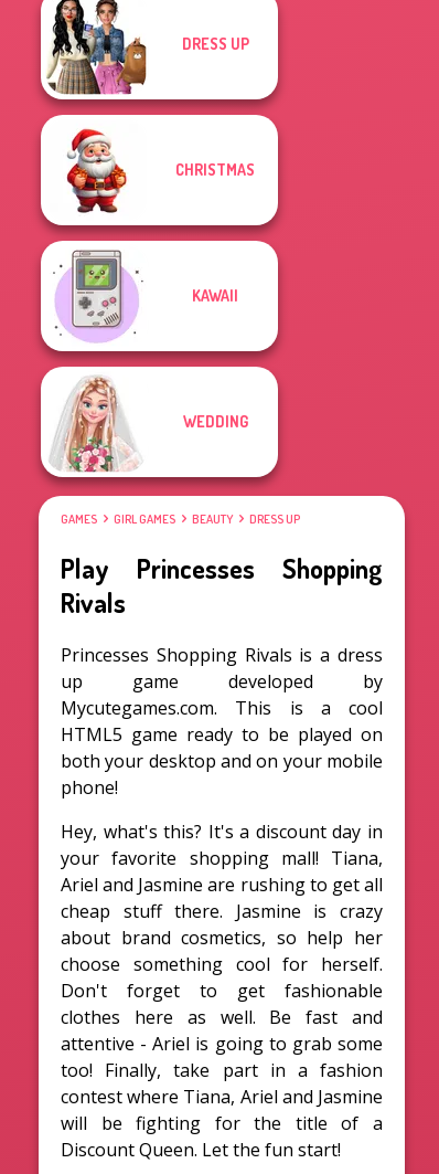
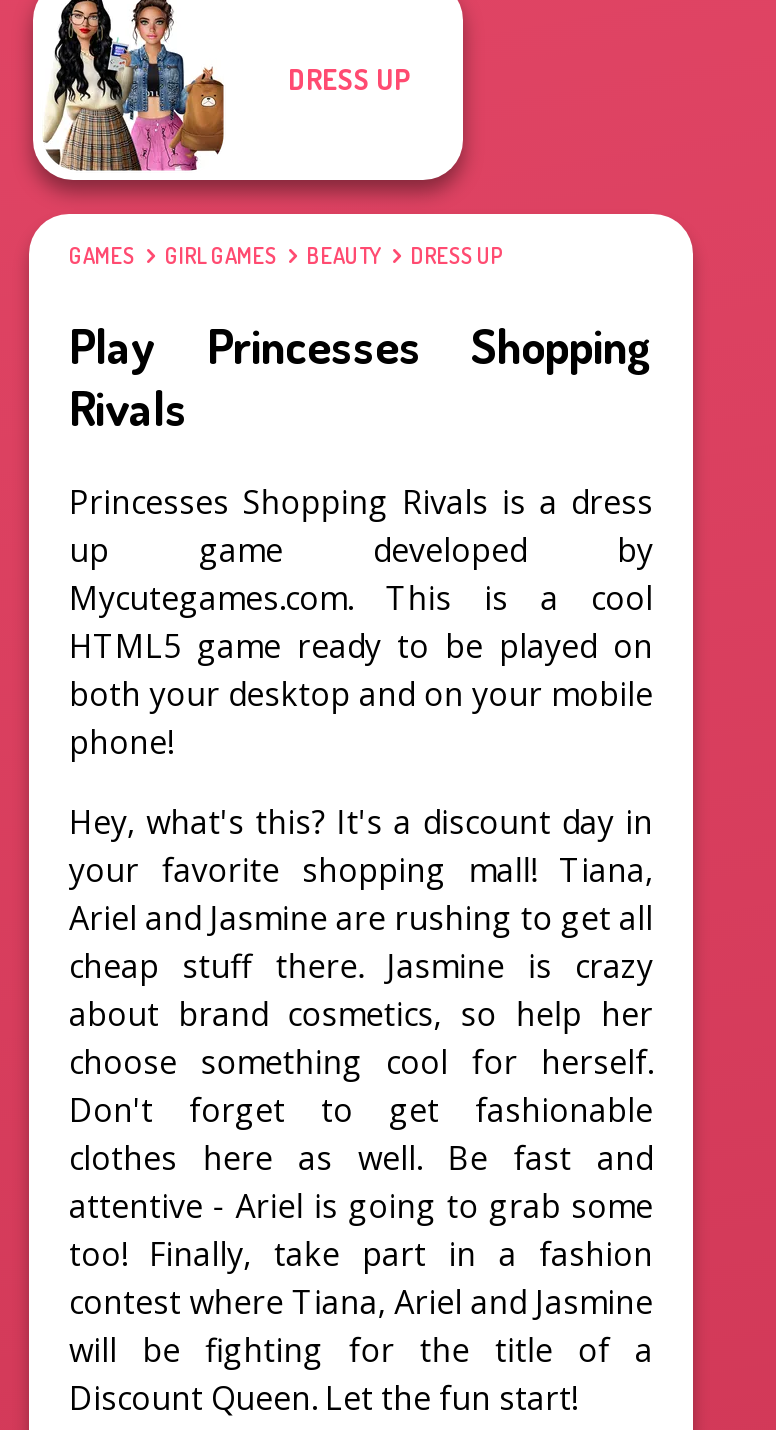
[40,114,279,473] [image] | CHRISTMAS -> none
[192,286,238,305] KAWAII -> none
[183,412,248,431] WEDDING -> none

